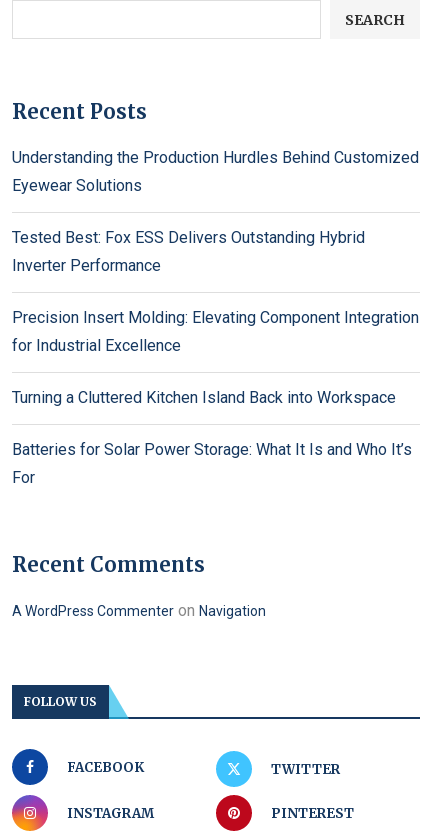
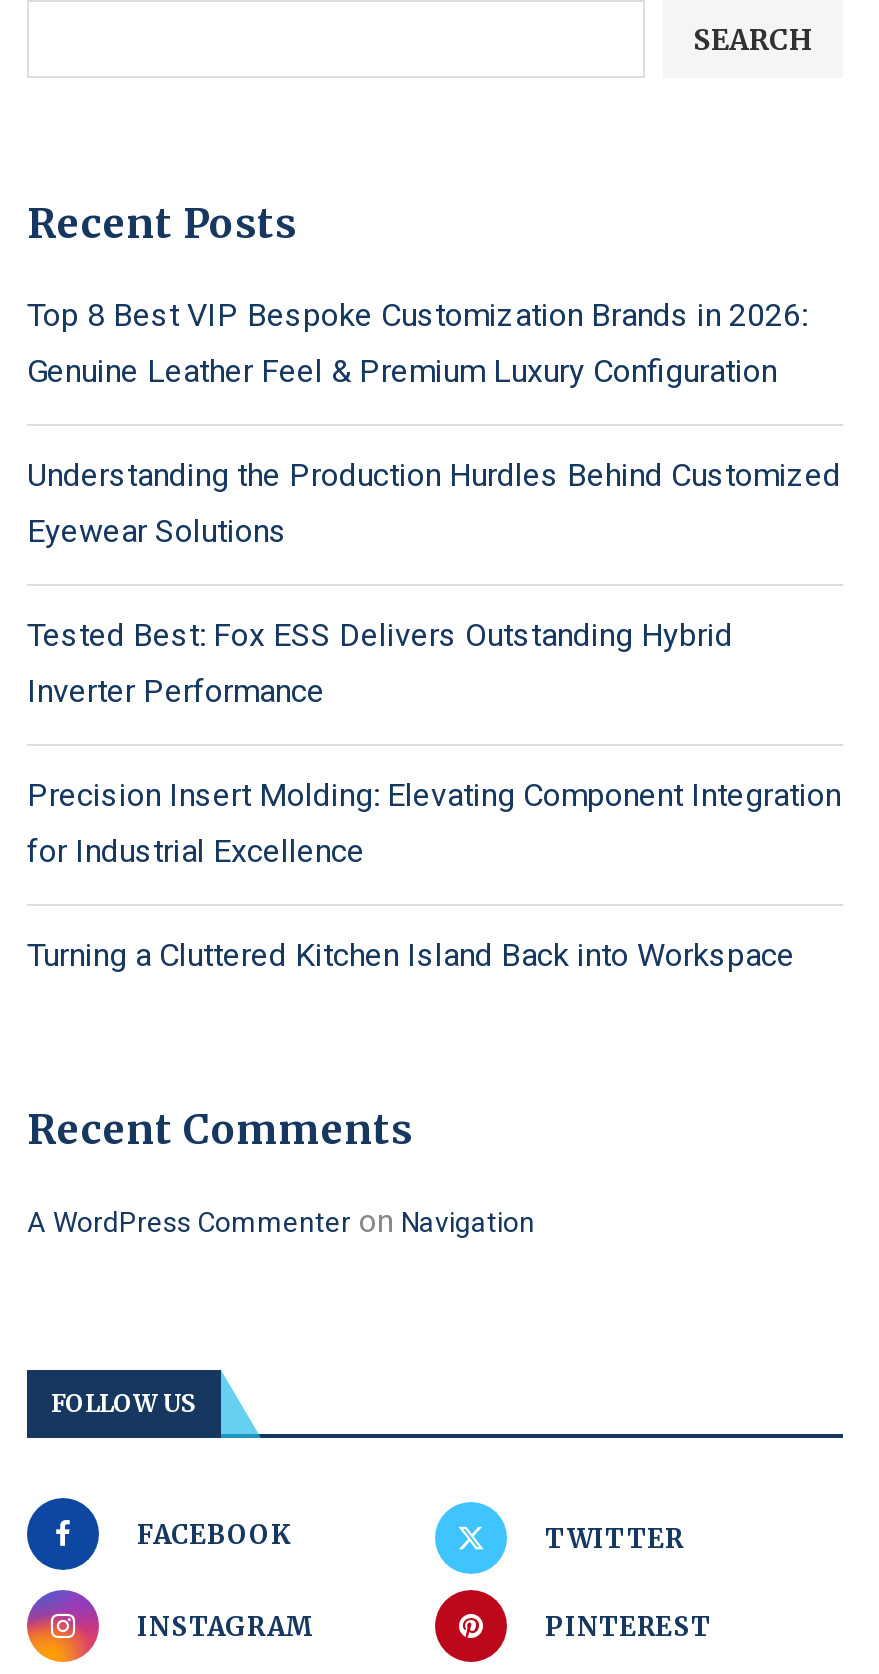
none -> [27,296,807,390] Top 8 Best VIP Bespoke Customization Brands in 2026: | Genuine Leather Feel & Premium Luxury Configuration
moved [12,148,419,407] -> [27,456,841,974]: Understanding the Production Hurdles Behind Customized | Eyewear Solutions | Tested Best: Fox ESS Delivers Outstanding Hybrid | Inverter Performance | Precision Insert Molding: Elevating Component Integration | for Industrial Excellence | Turning a Cluttered Kitchen Island Back into Workspace
[12,440,412,487] Batteries for Solar Power Storage: What It Is and Who It’s | For -> none

